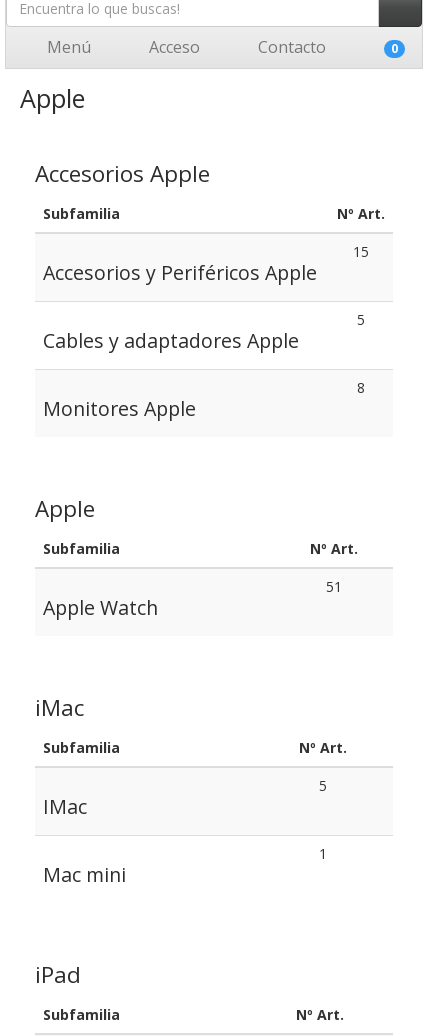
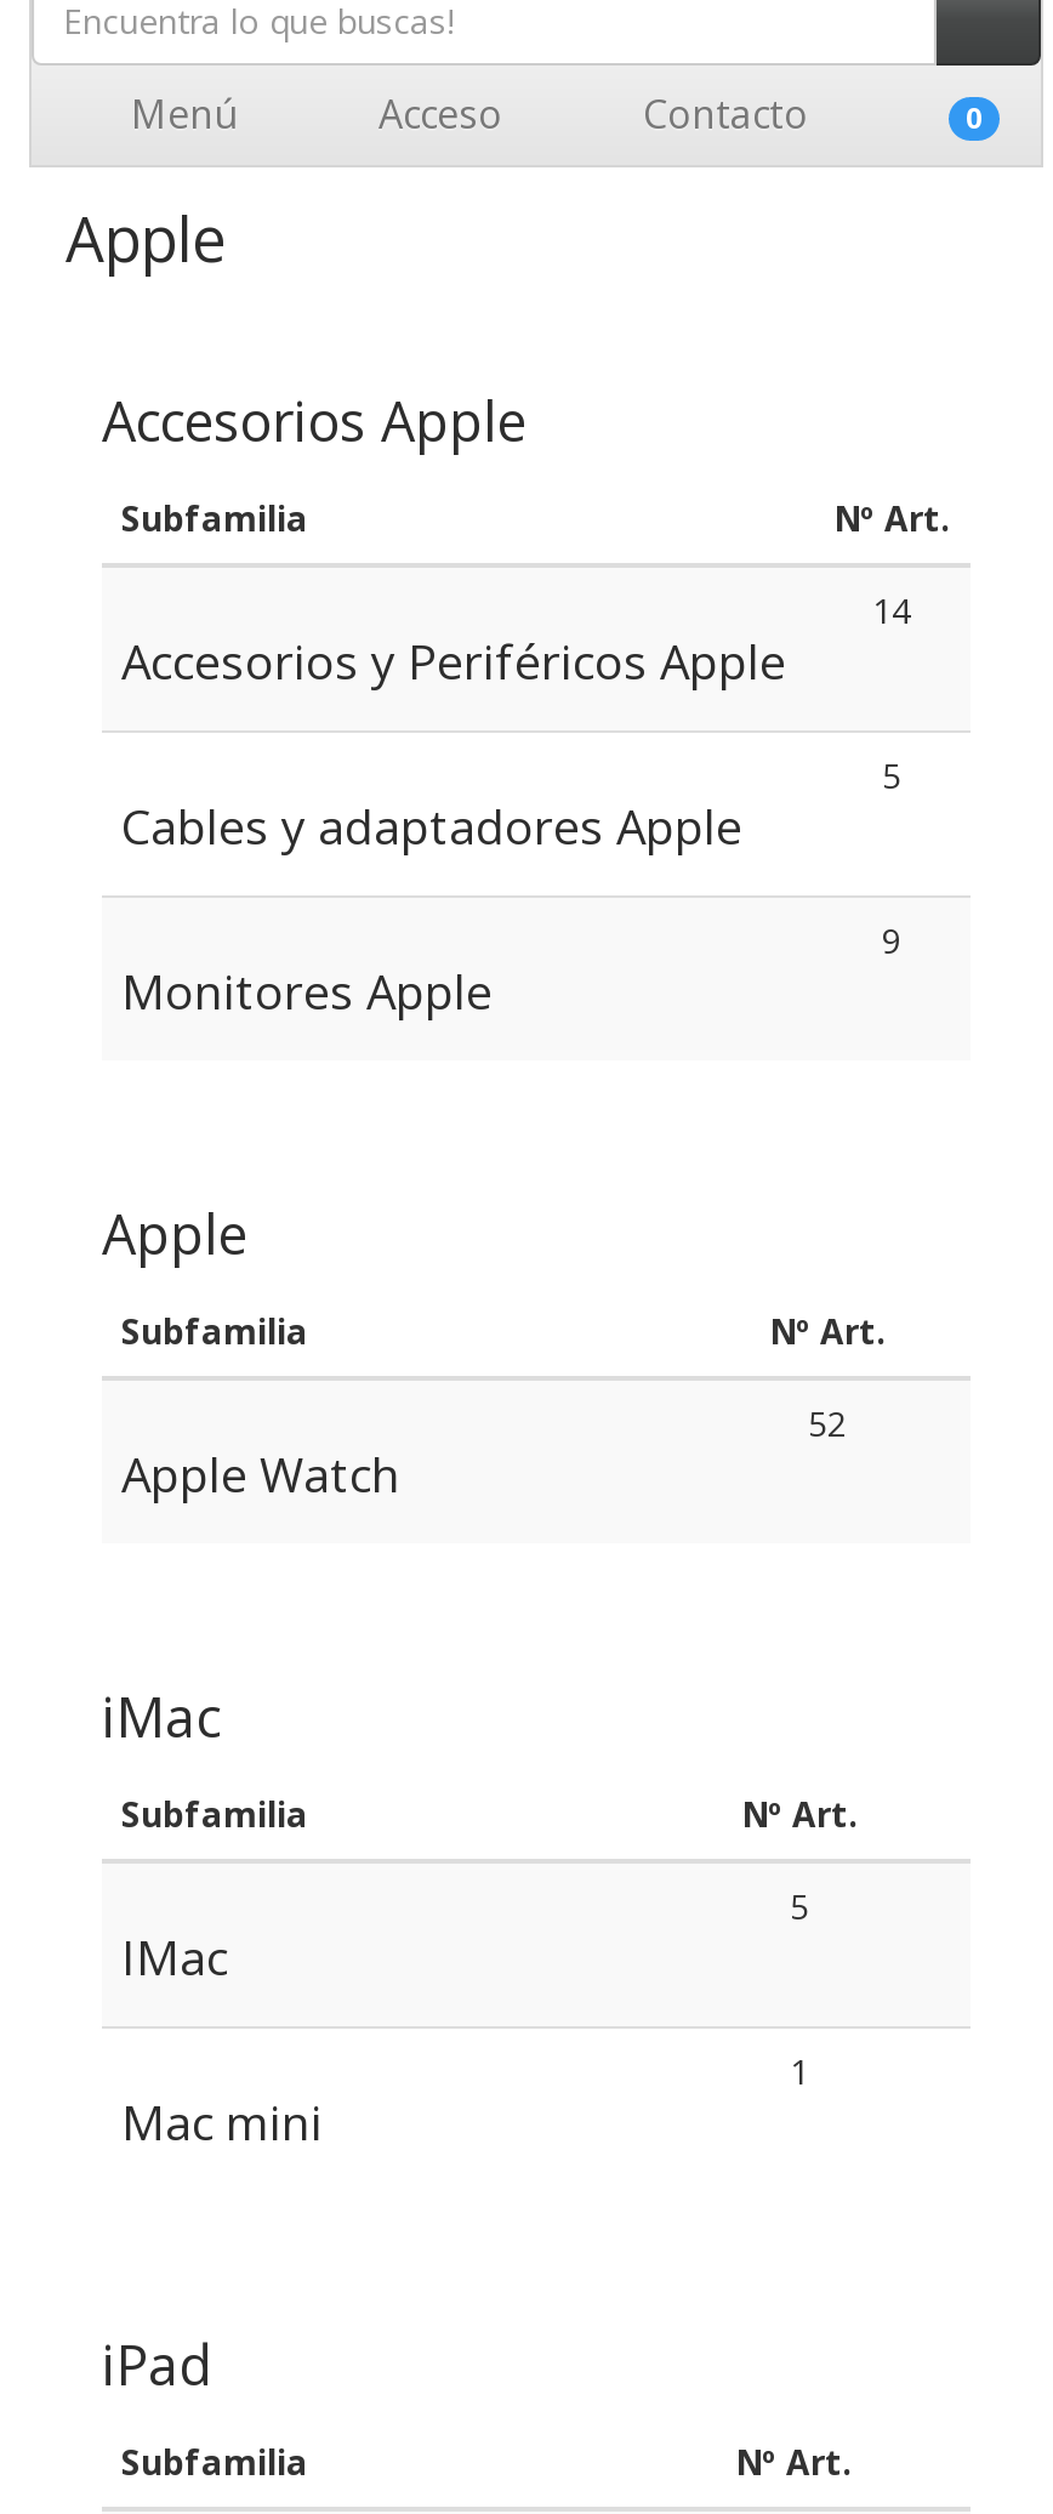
[352,242,368,261] 15 -> [872,587,911,633] 14
[356,378,364,397] 8 -> [882,917,901,963] 9
[326,577,342,596] 51 -> [808,1400,847,1446] 52

